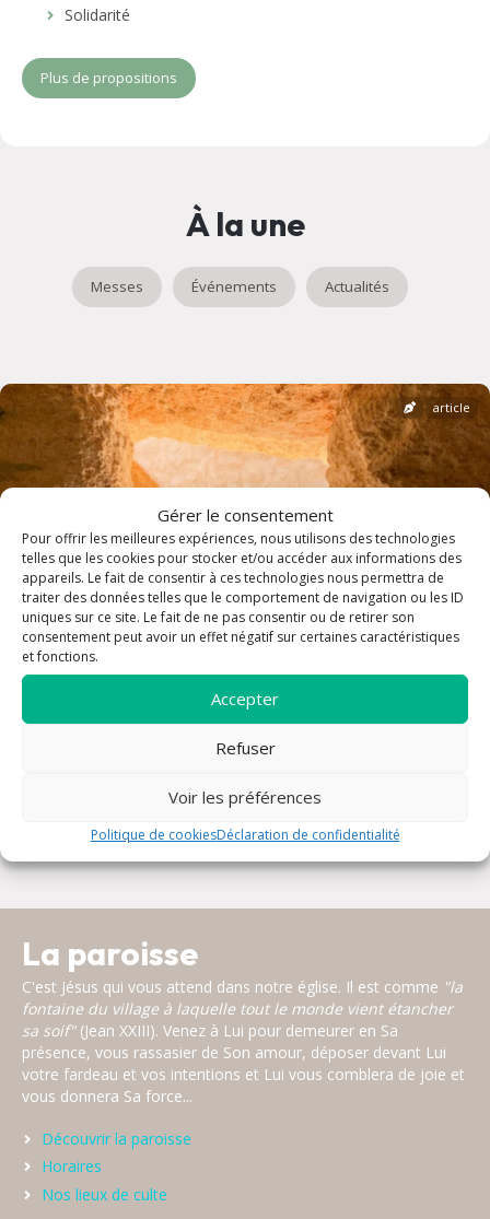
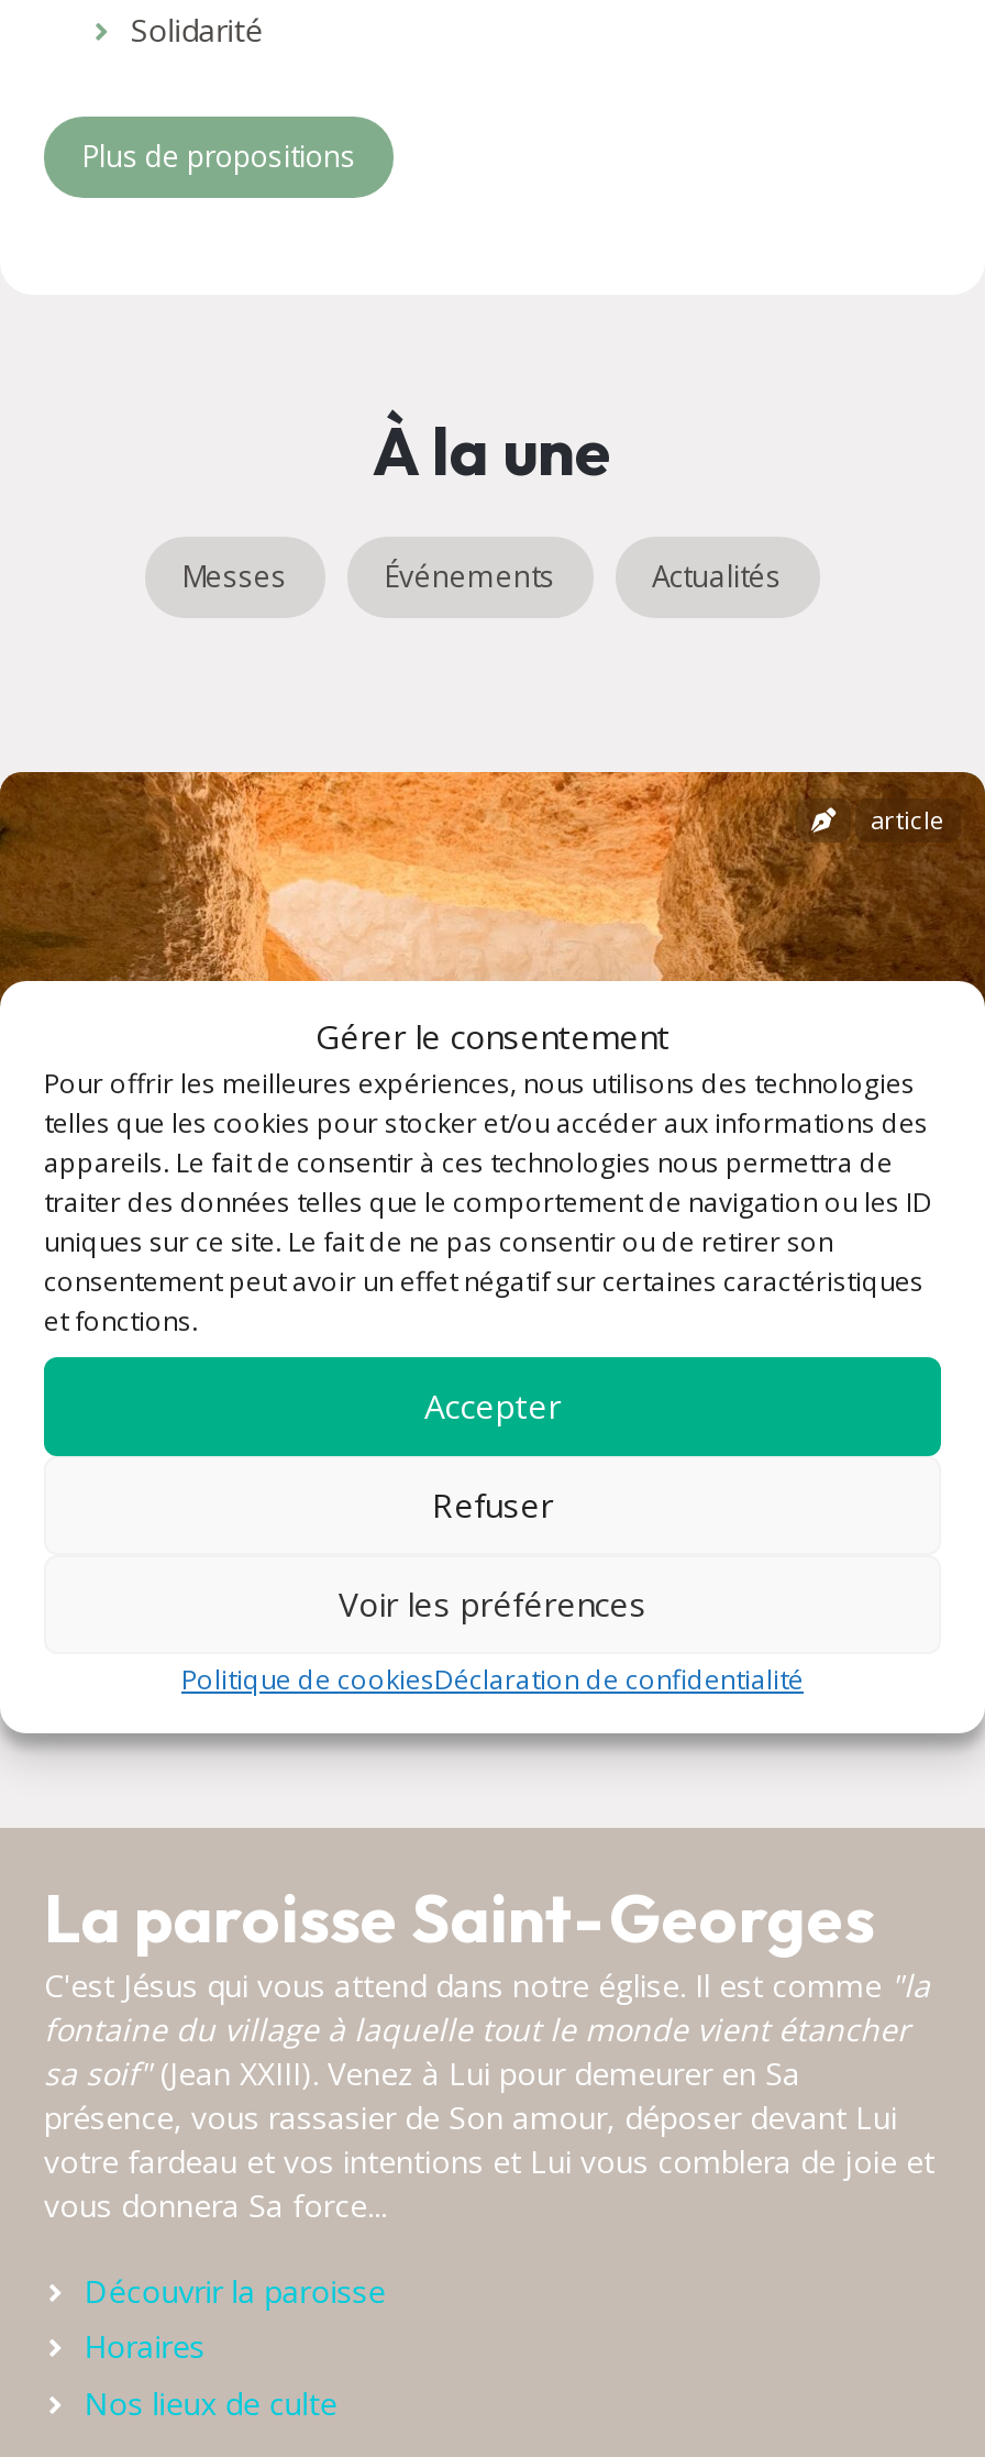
[22,933,198,974] La paroisse -> [44,1876,875,1960] La paroisse Saint-Georges

